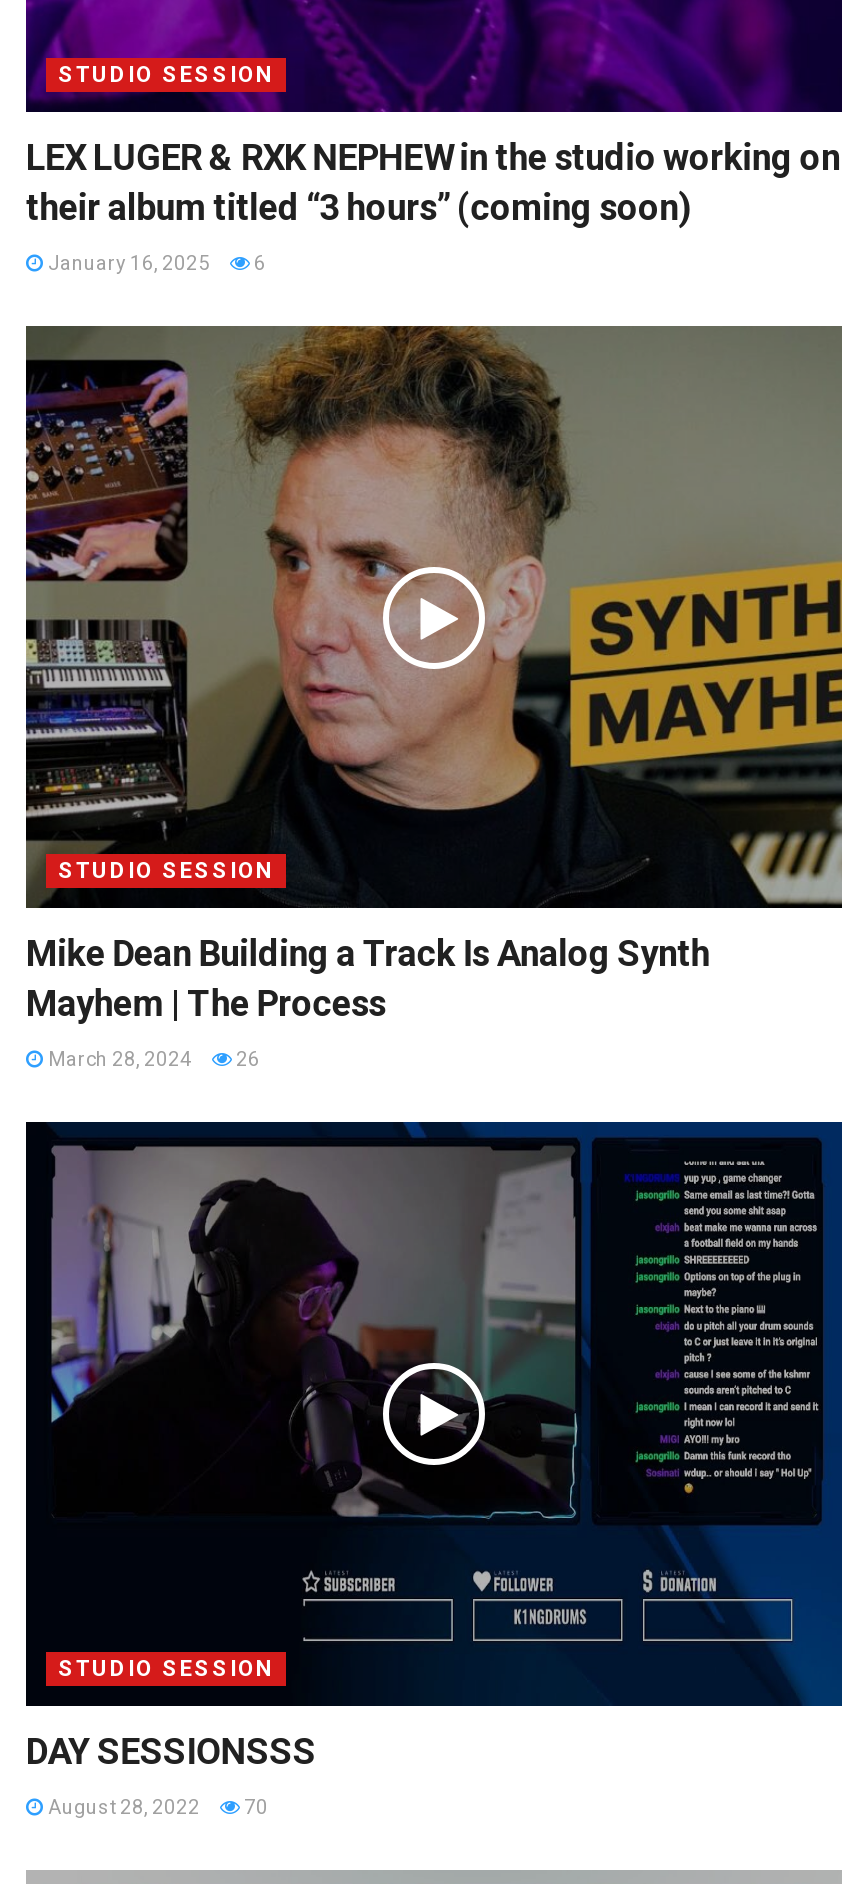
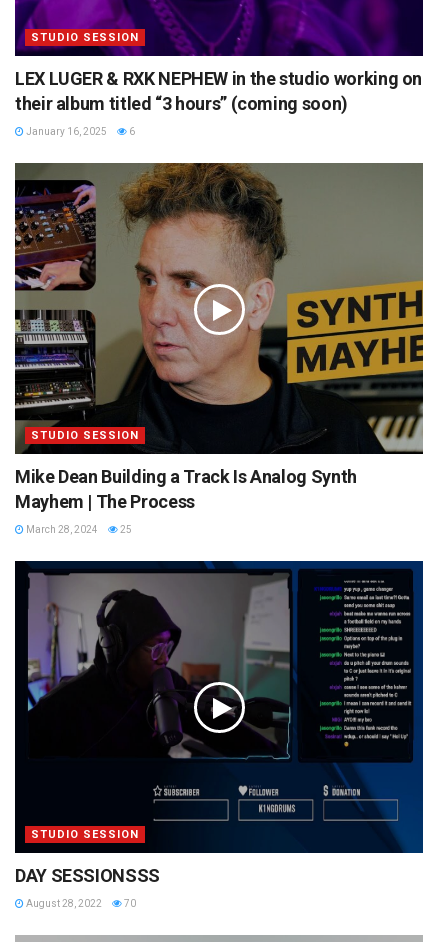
[44,1049,260,1071] March 28, 2024 26 -> [24,524,132,535] March 28, 2024 25

